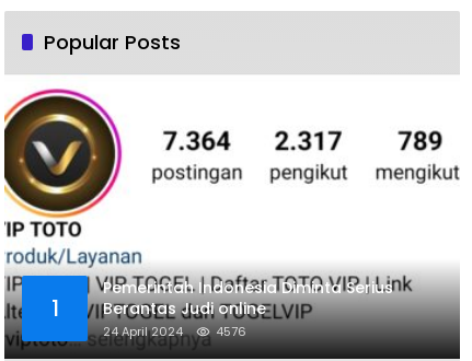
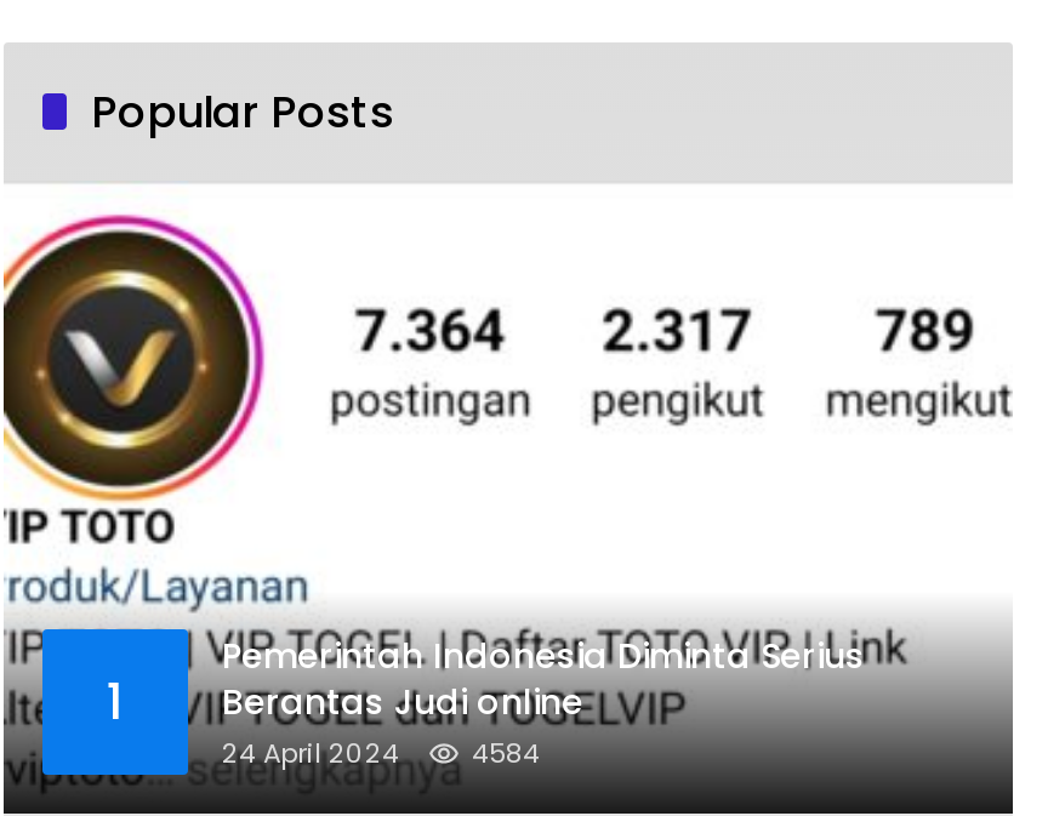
[103,323,246,341] 24 April 2024 4576 -> [222,734,540,773] 24 April 2024 4584

